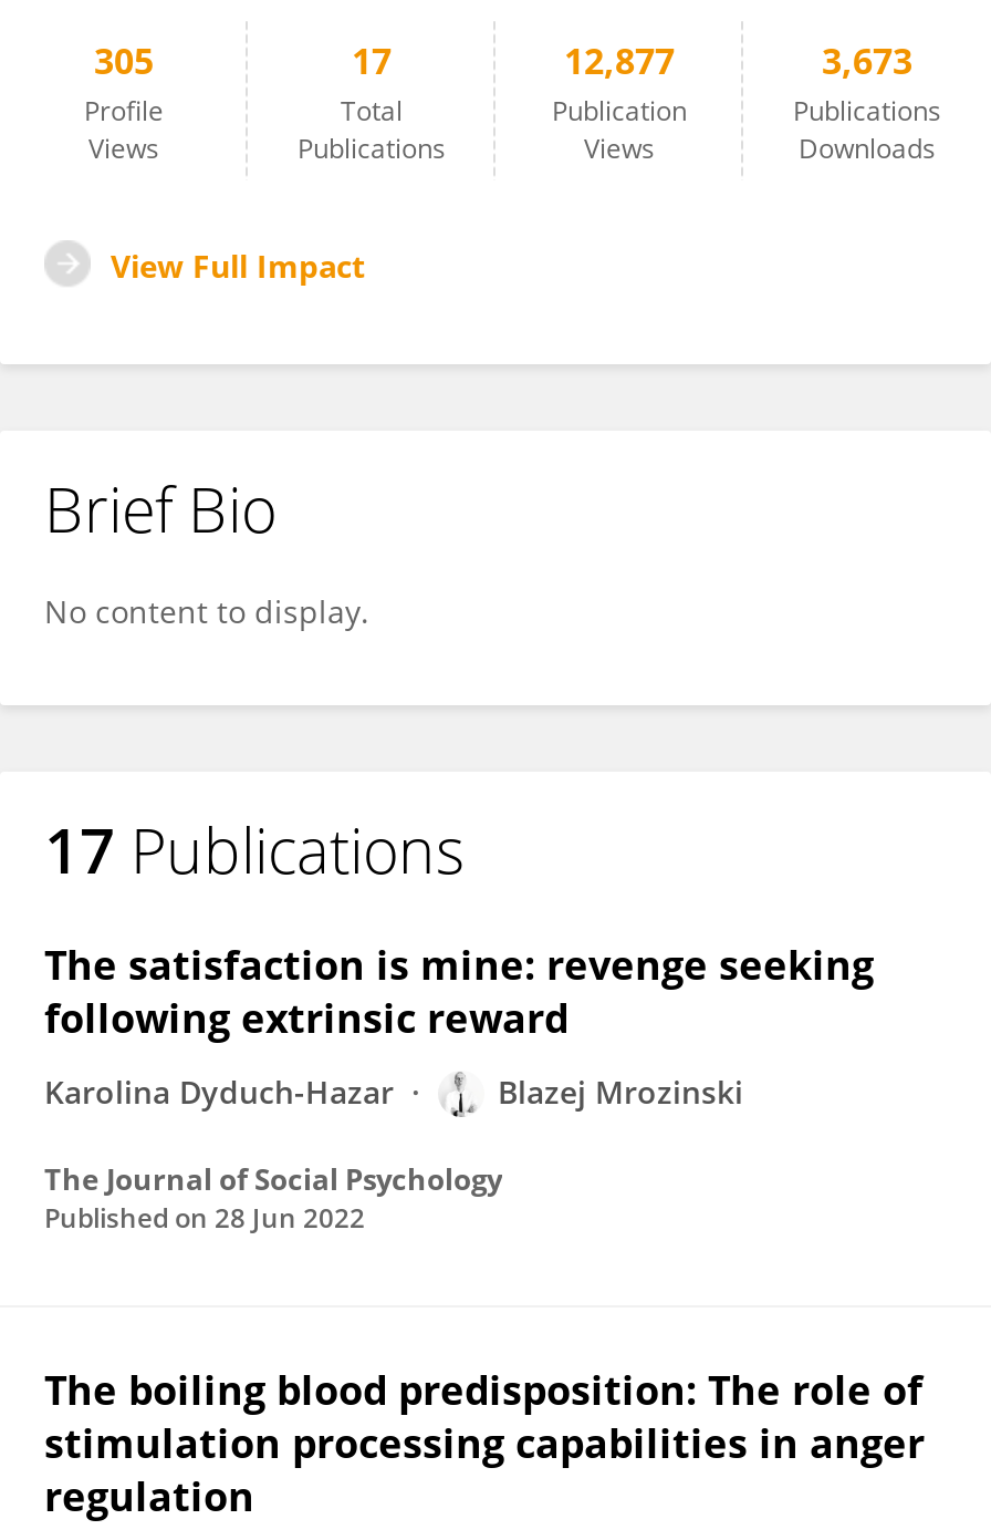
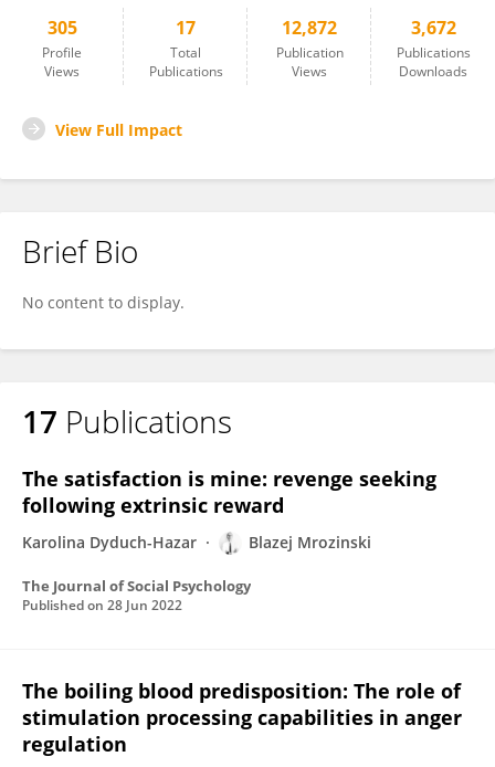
[564,37,675,85] 12,877 -> [282,15,337,40] 12,872
[822,37,912,85] 3,673 -> [410,15,456,40] 3,672

